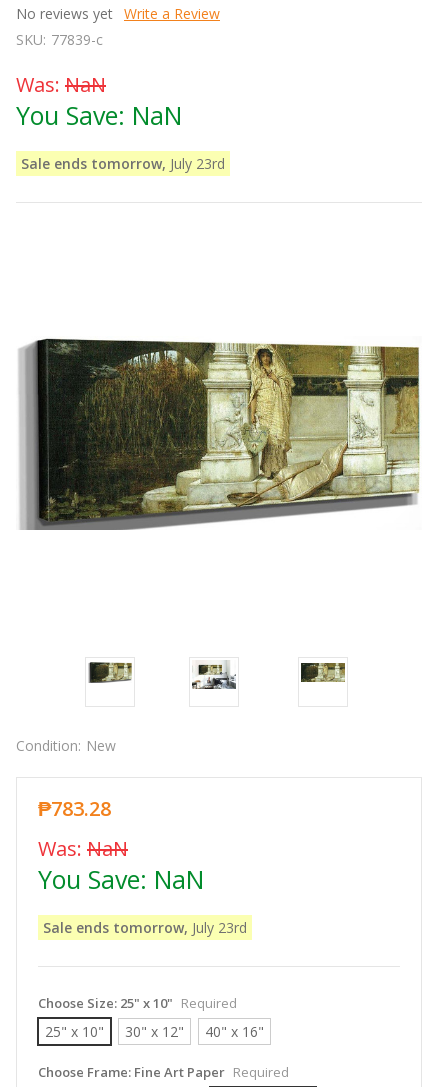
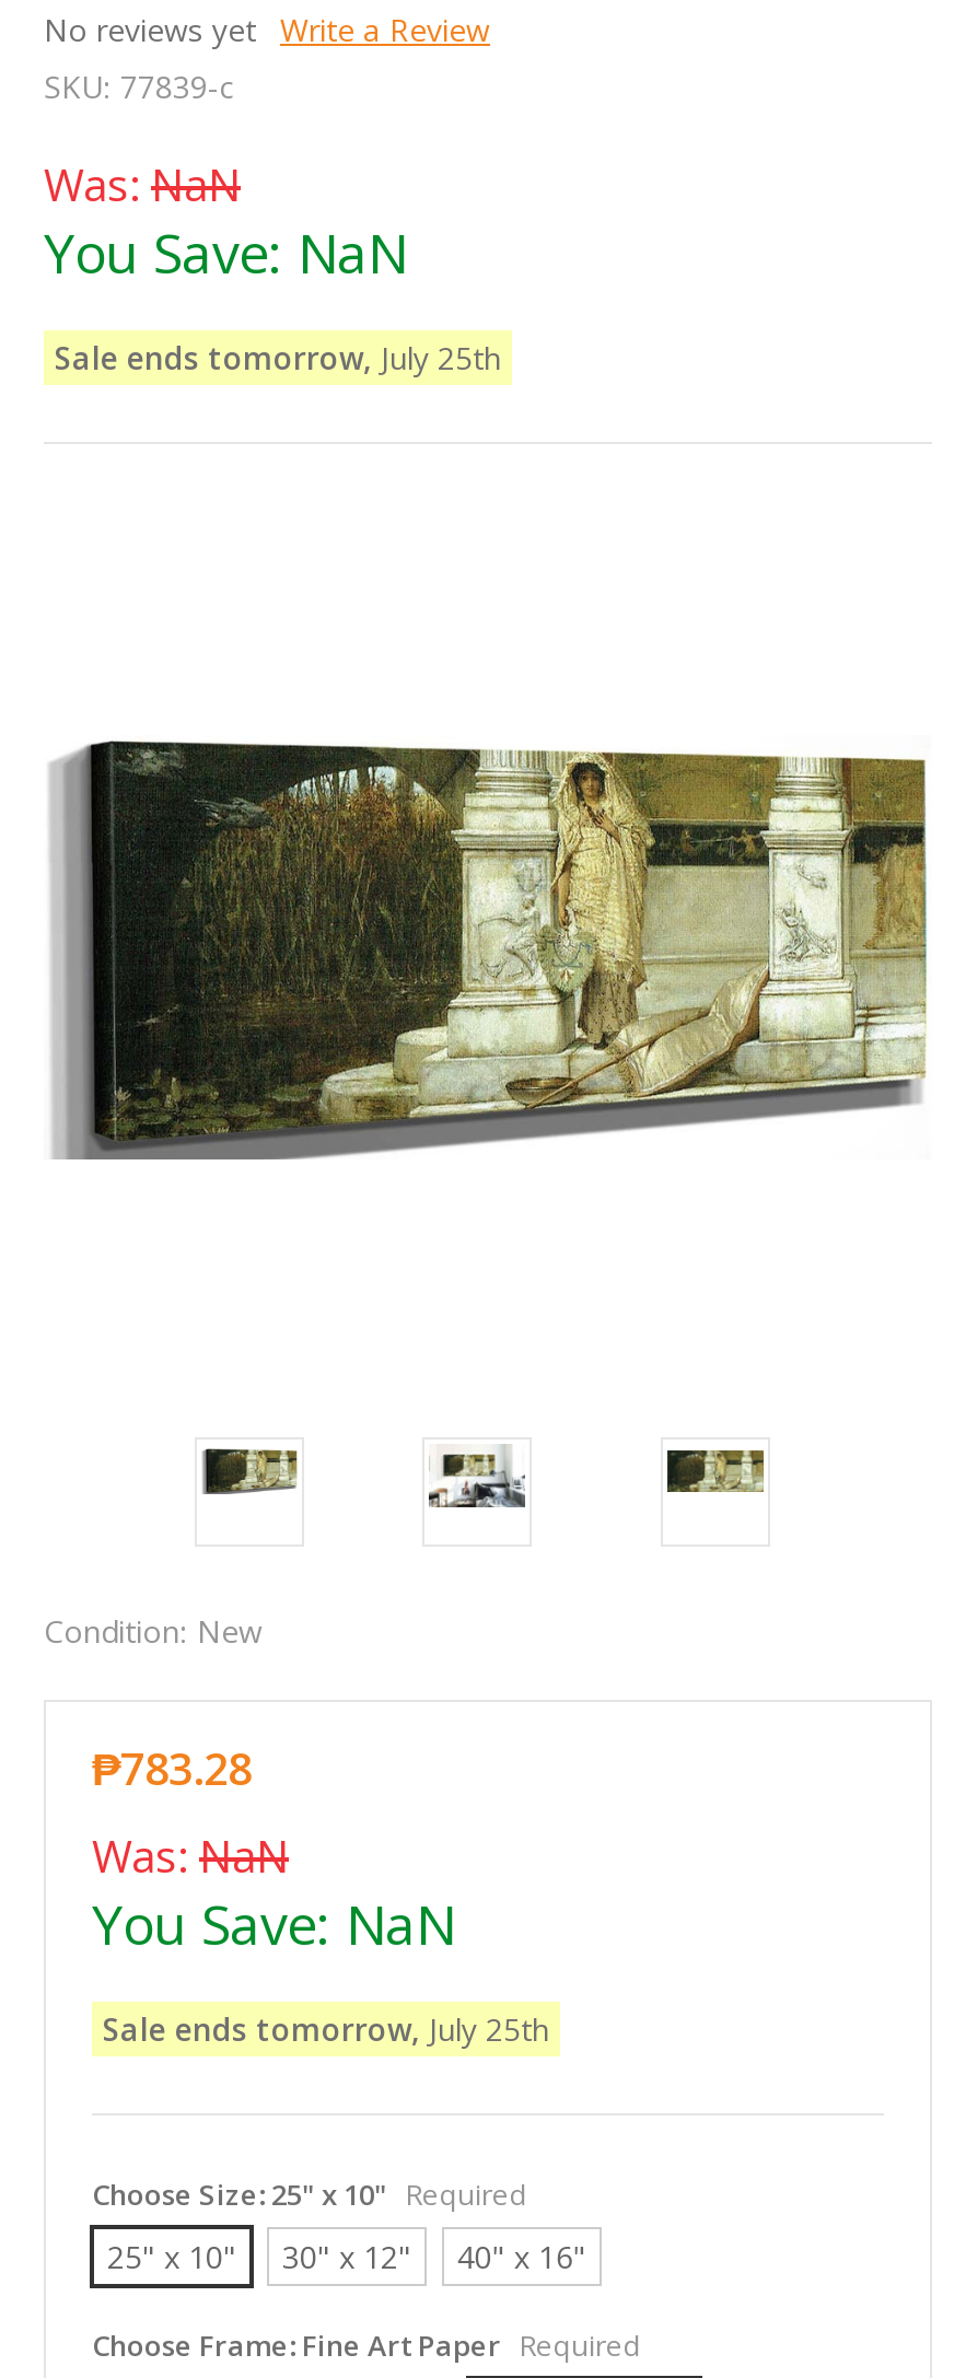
[21,154,225,173] Sale ends tomorrow, July 23rd -> [55,337,501,379] Sale ends tomorrow, July 25th
[43,918,247,937] Sale ends tomorrow, July 23rd -> [103,2008,549,2050] Sale ends tomorrow, July 25th

